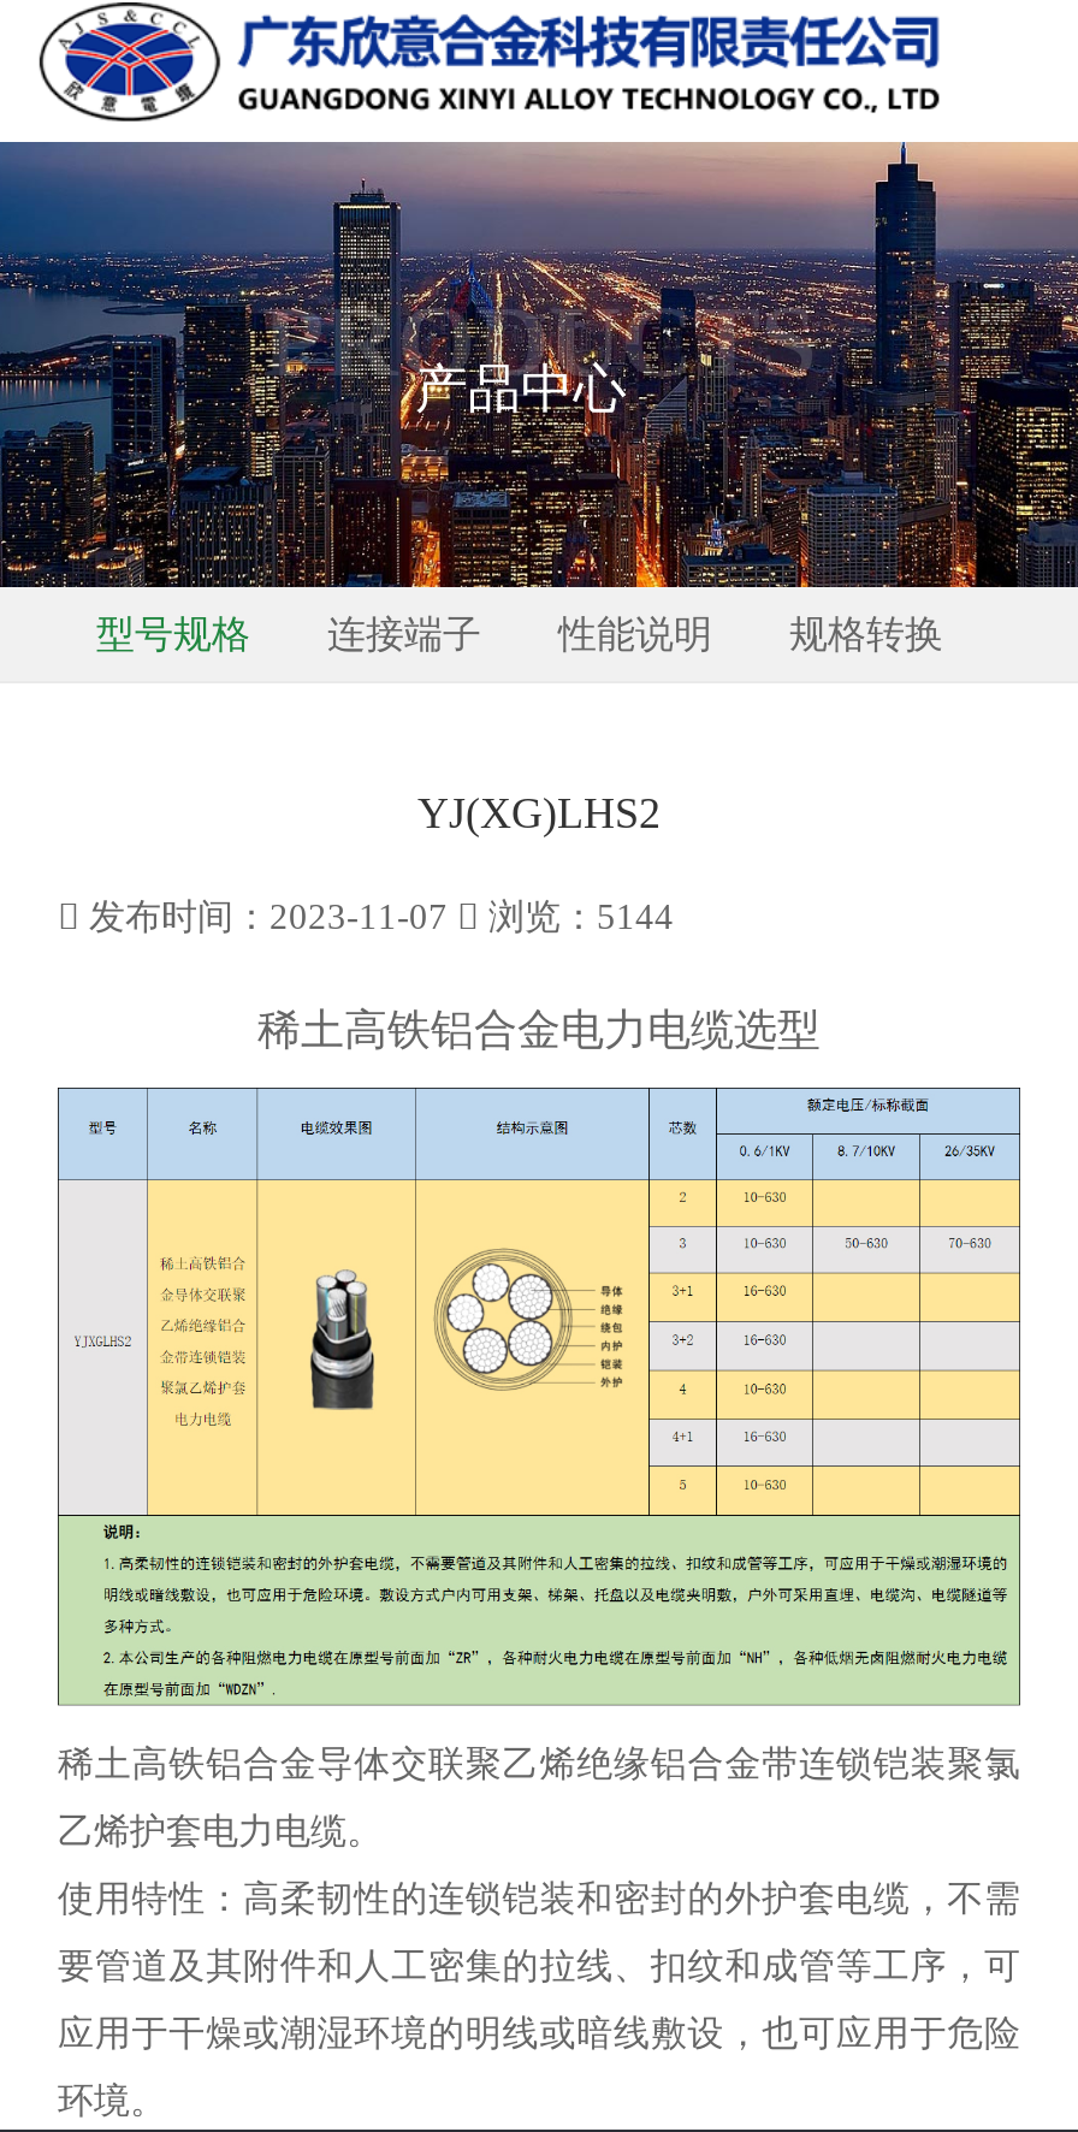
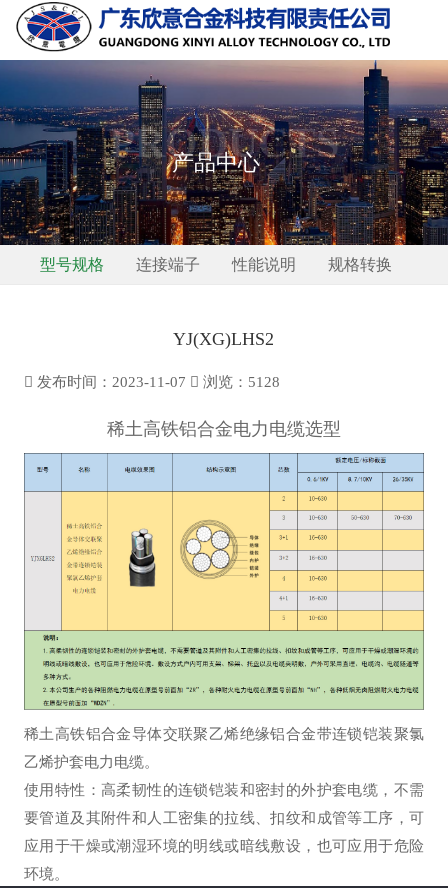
[79,898,674,936] 发布时间：2023-11-07 浏览：5144 -> [33,374,280,390] 发布时间：2023-11-07 浏览：5128

